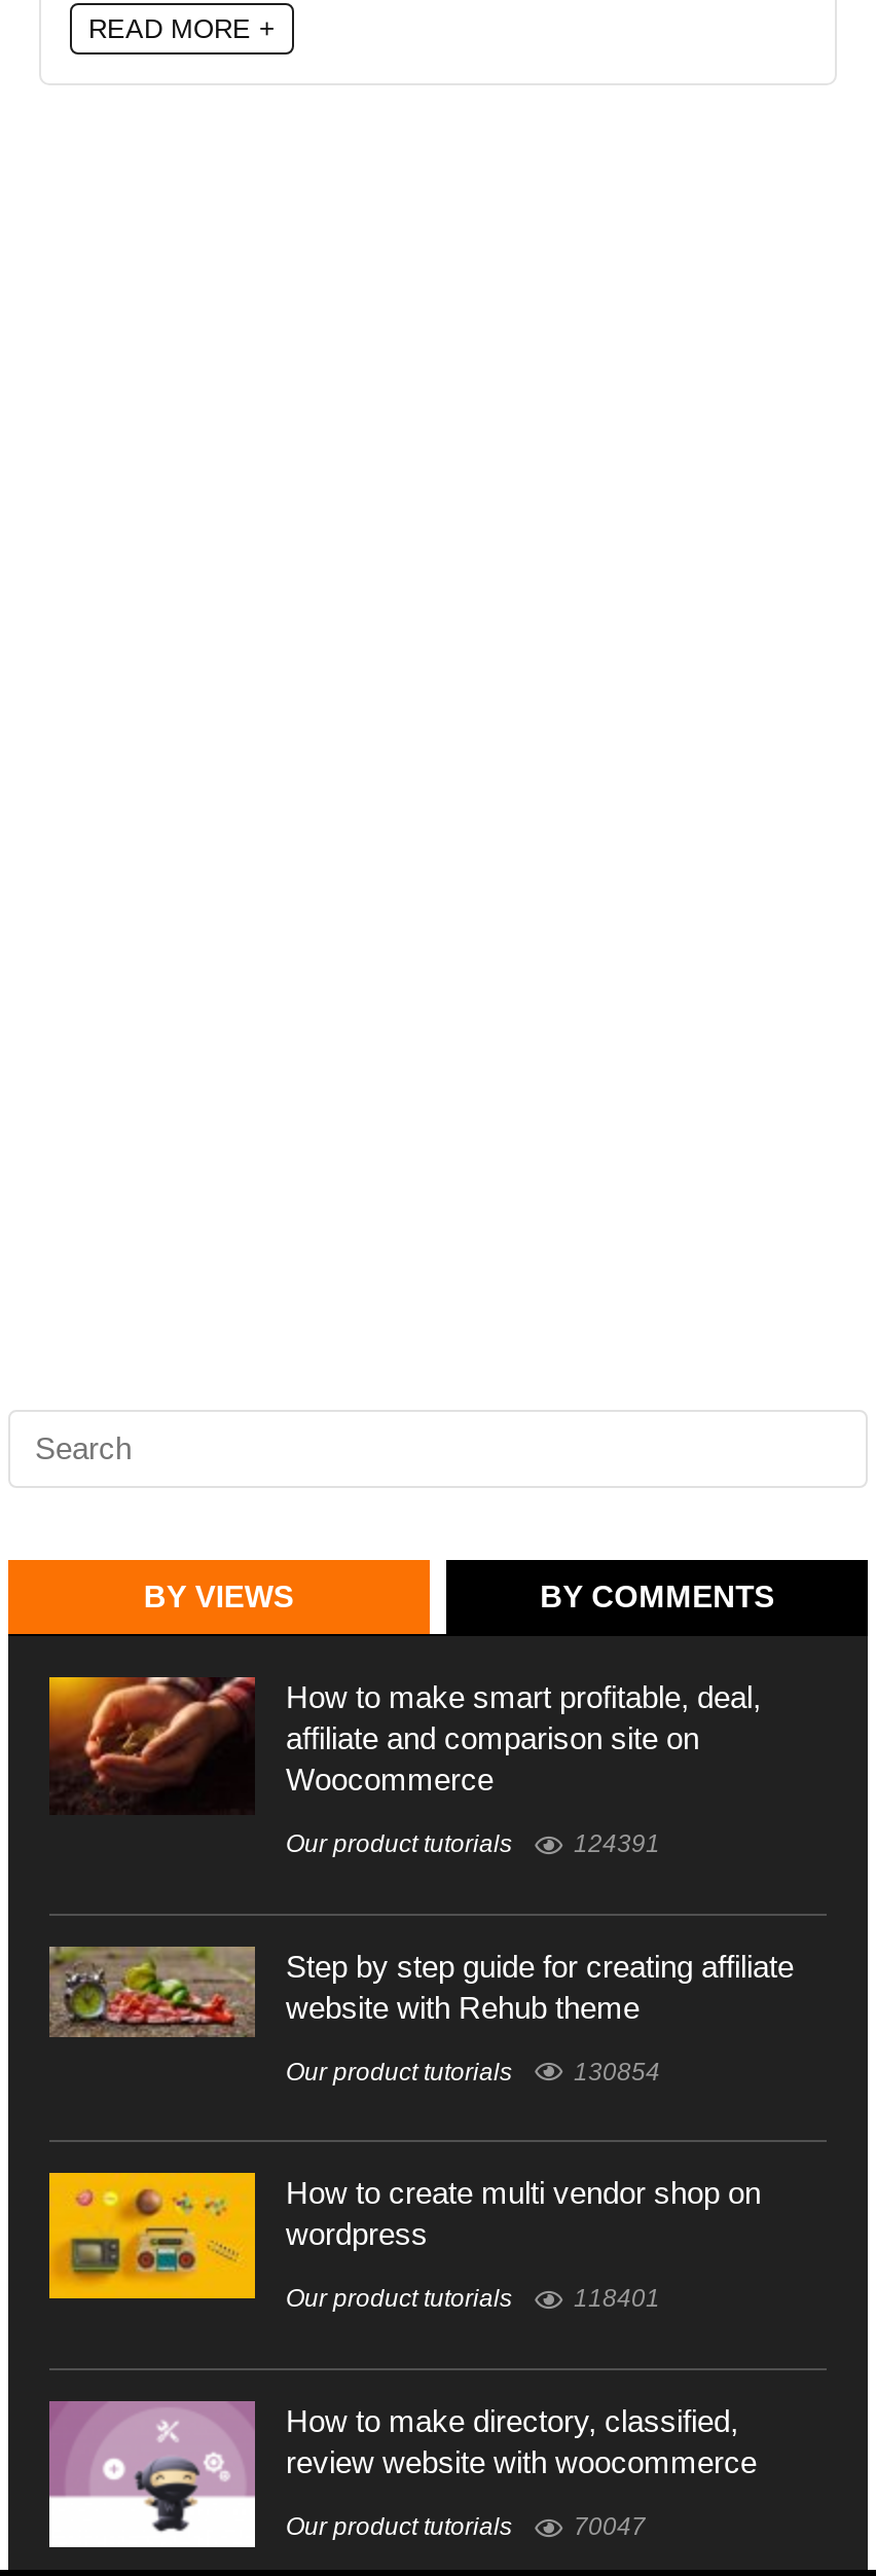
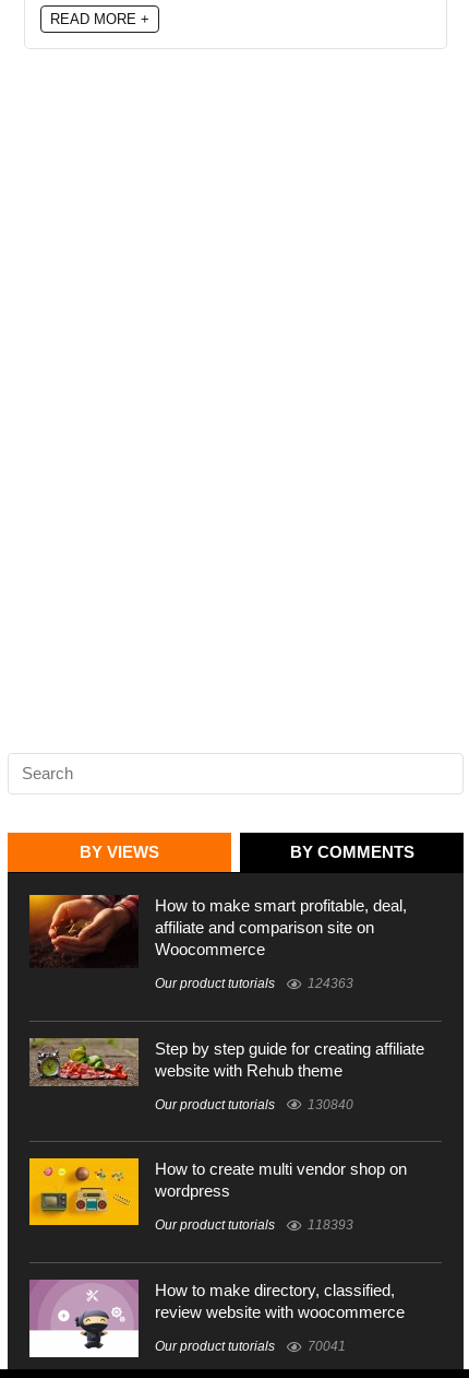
[574,1829,660,1858] 124391 -> [308,976,353,991] 124363
[574,2057,660,2086] 130854 -> [308,1097,353,1112] 130840
[574,2285,660,2314] 118401 -> [308,1218,353,1233] 118393
[574,2513,646,2542] 70047 -> [308,1339,346,1354] 70041

